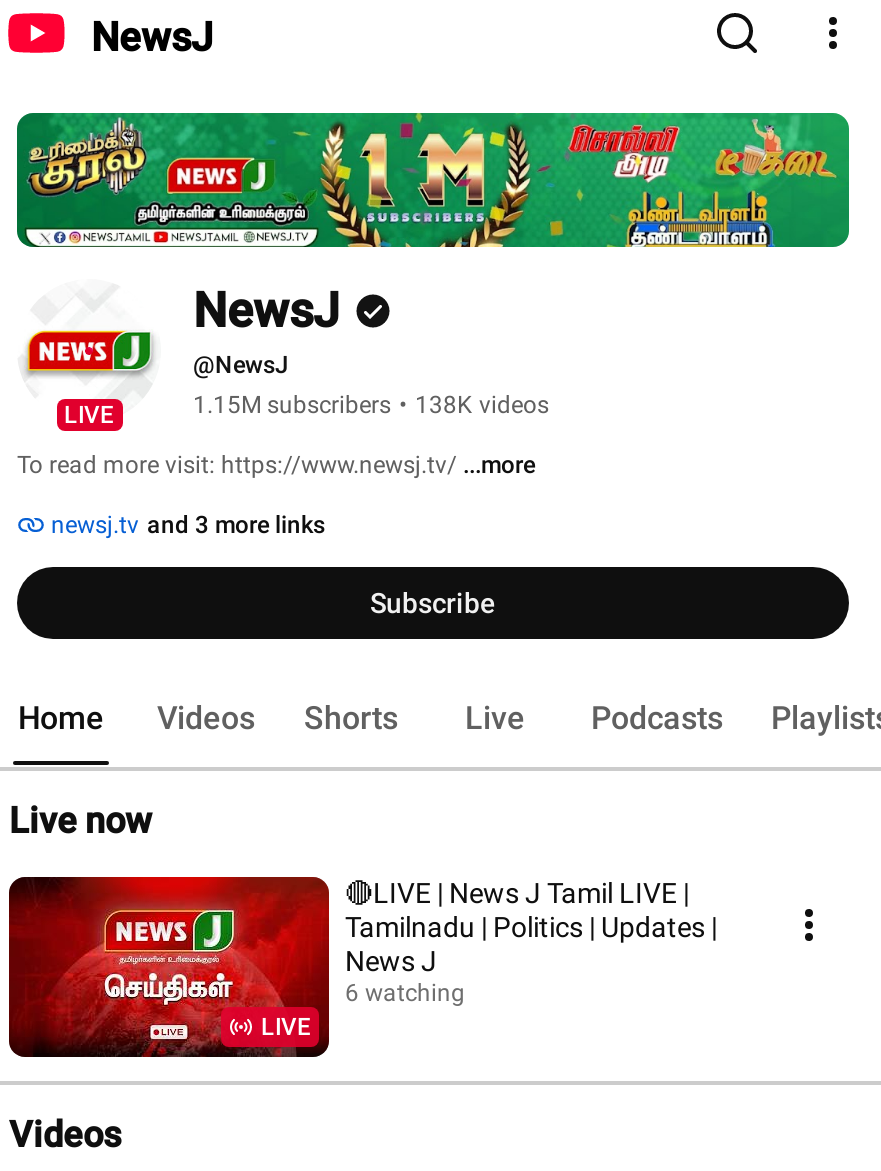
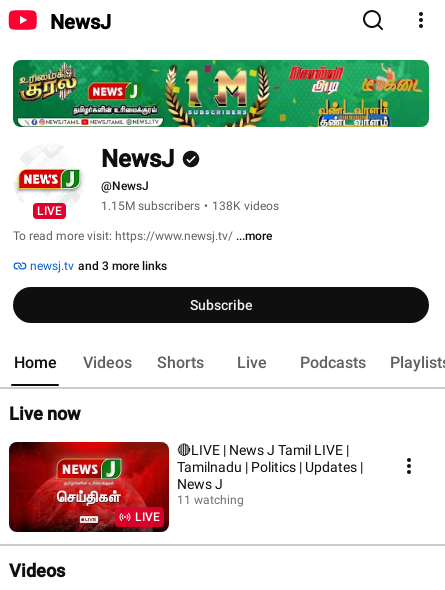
[345,979,465,1007] 6 watching -> [177,493,244,507] 11 watching

